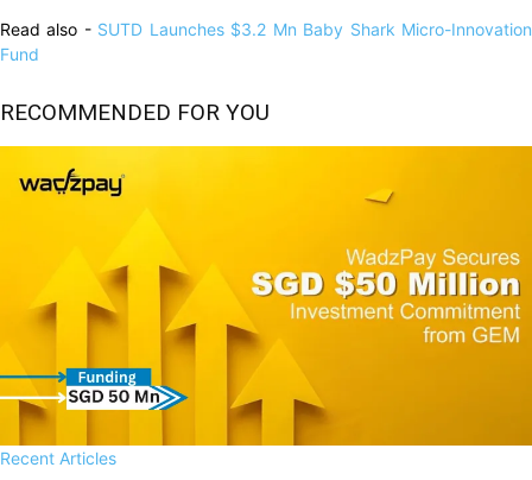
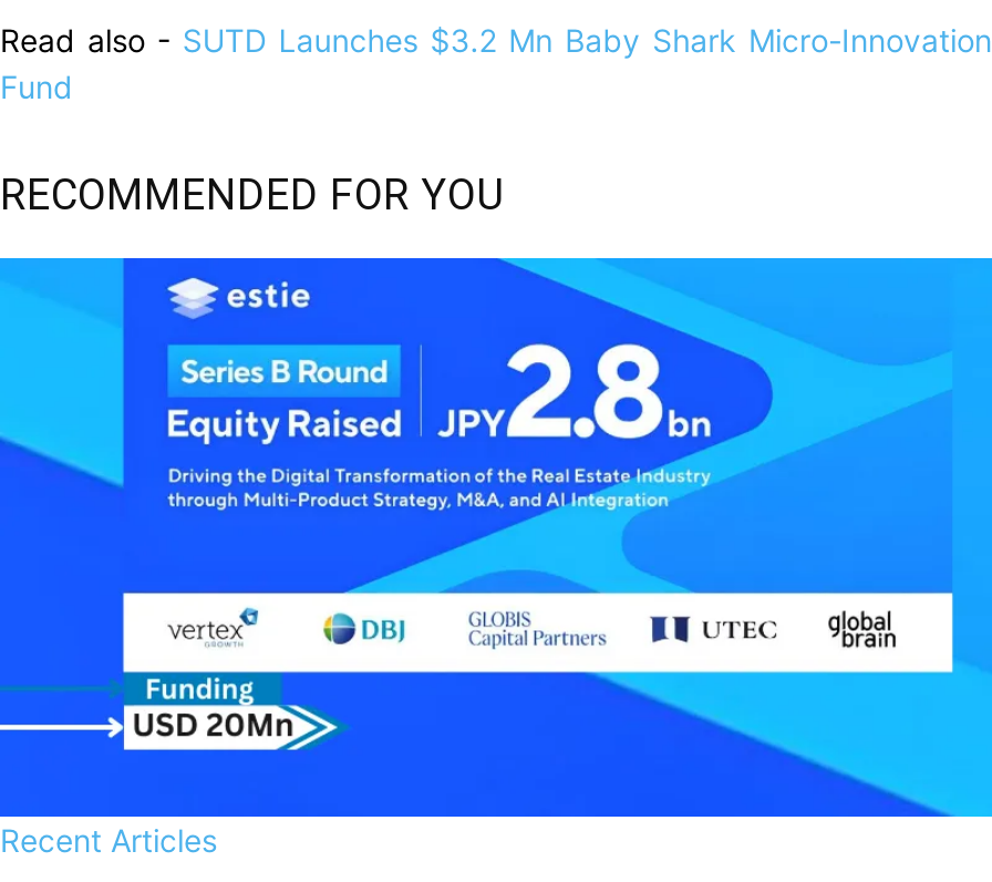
[4,145,528,447] [image] -> [7,256,985,819] [image]

